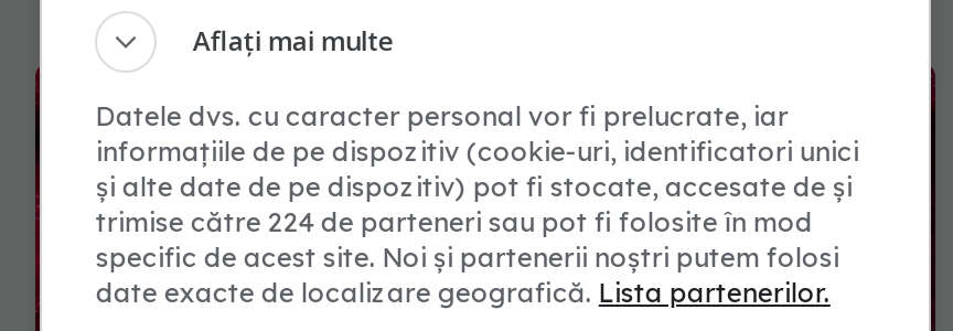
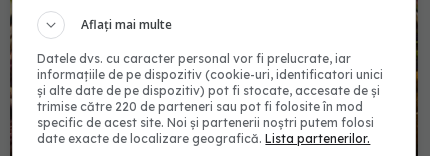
[96,205,813,238] trimise către 224 de parteneri sau pot fi folosite în mod -> [37,99,363,114] trimise către 220 de parteneri sau pot fi folosite în mod

